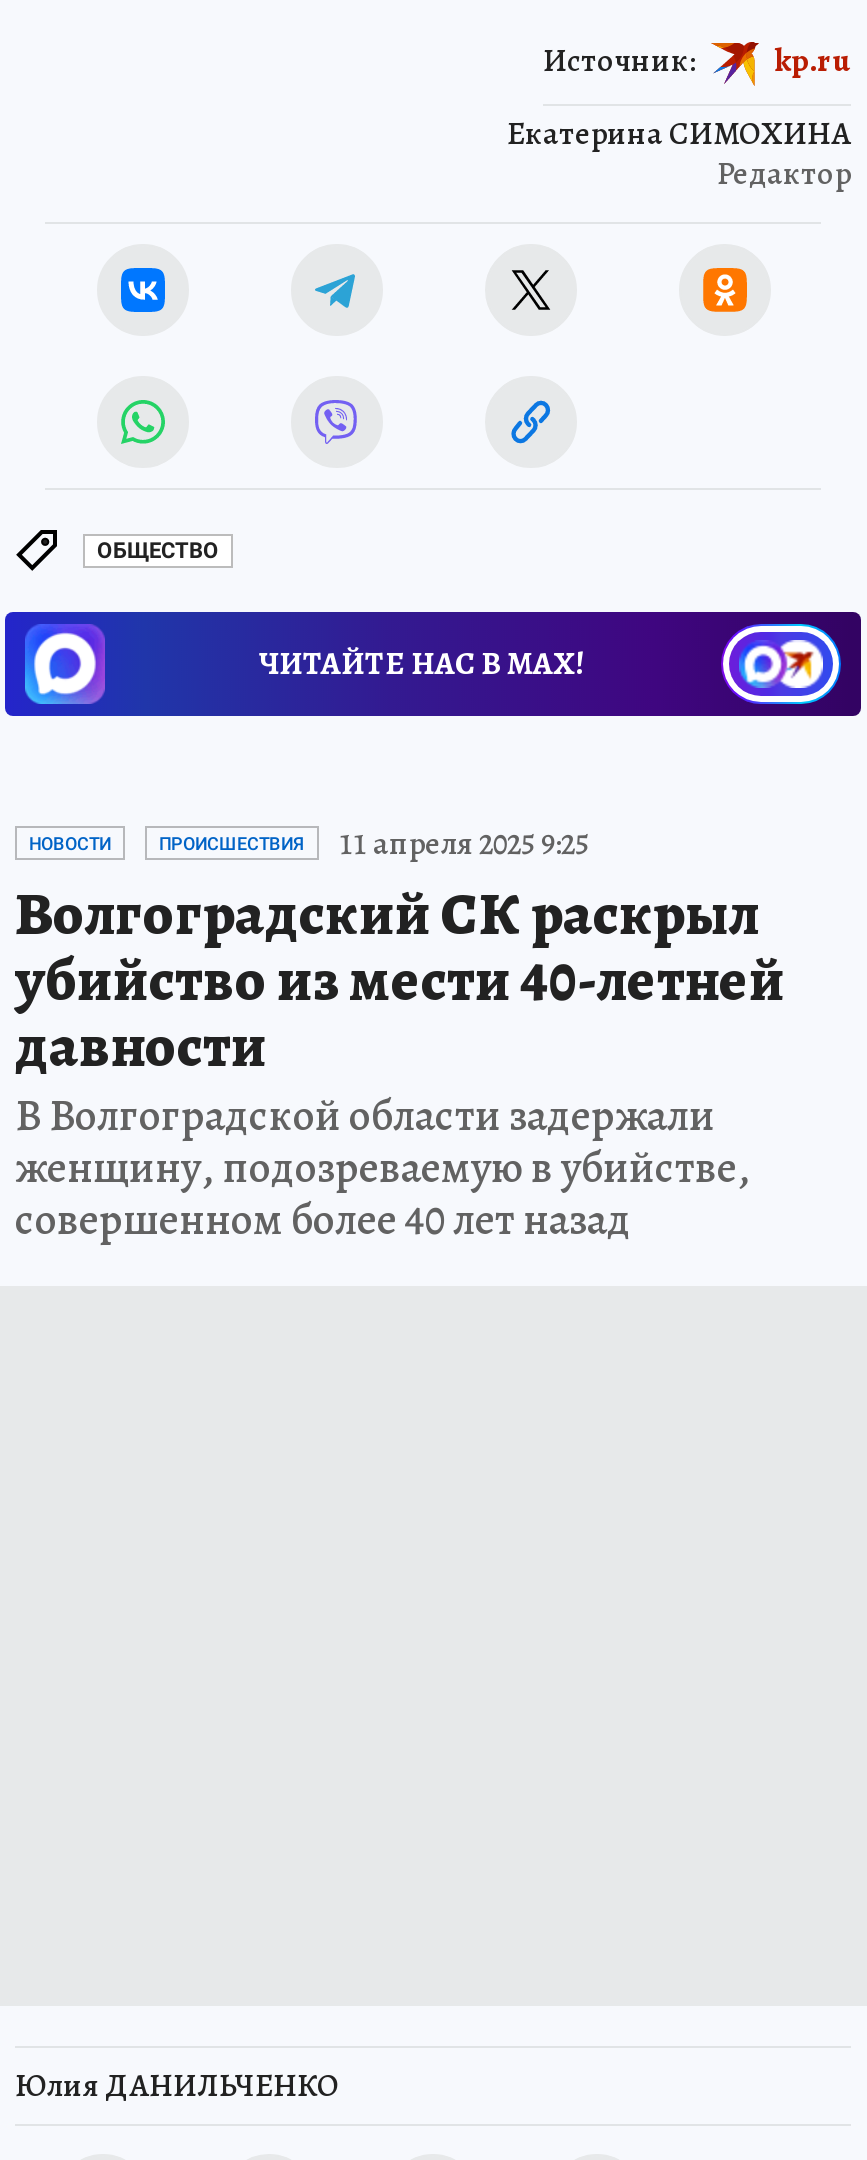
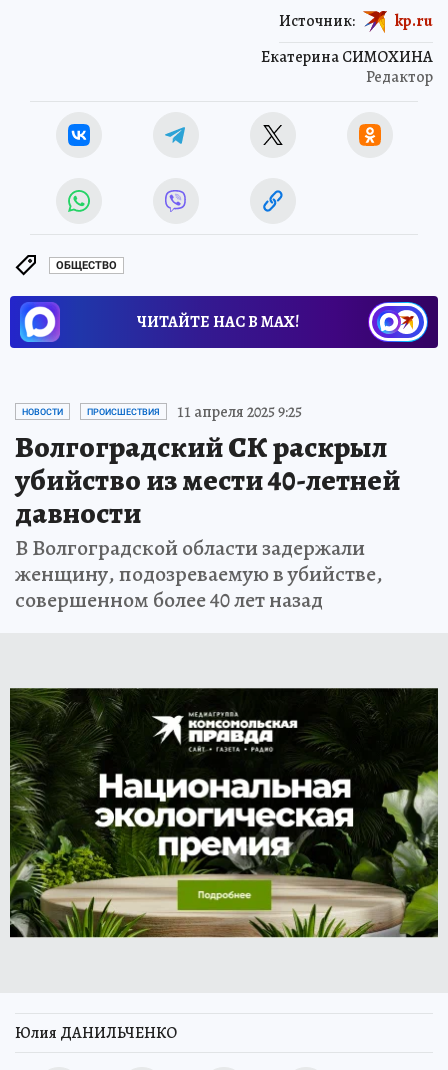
none -> [9,687,439,939] [image]

